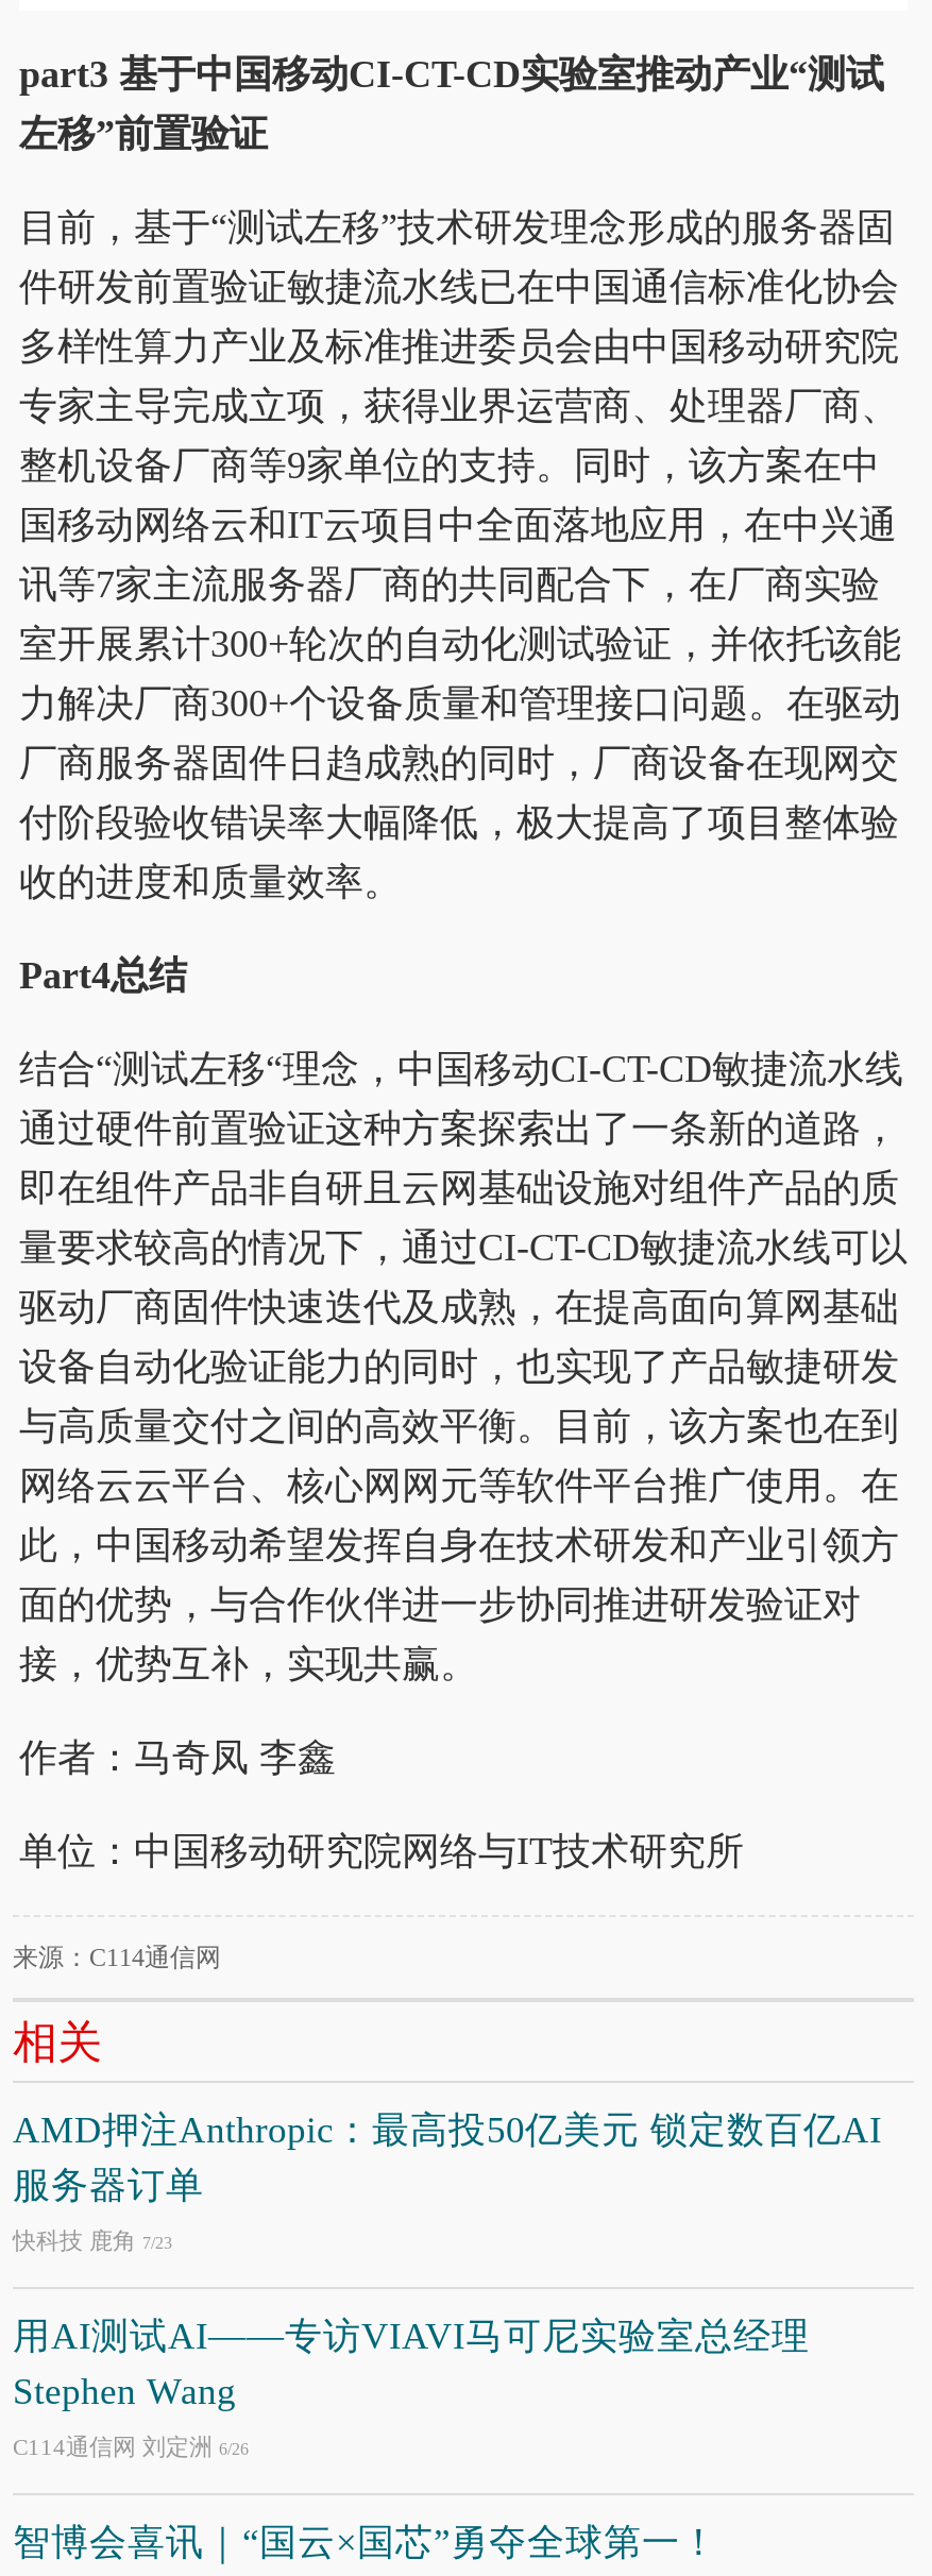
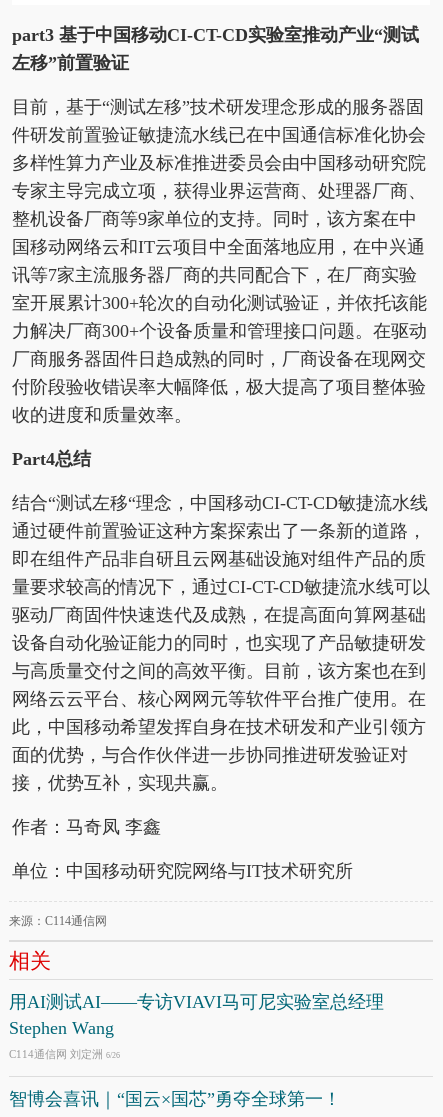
[13,2109,882,2253] AMD押注Anthropic：最高投50亿美元 锁定数百亿AI | 服务器订单 | 快科技 鹿角7/23 -> none

